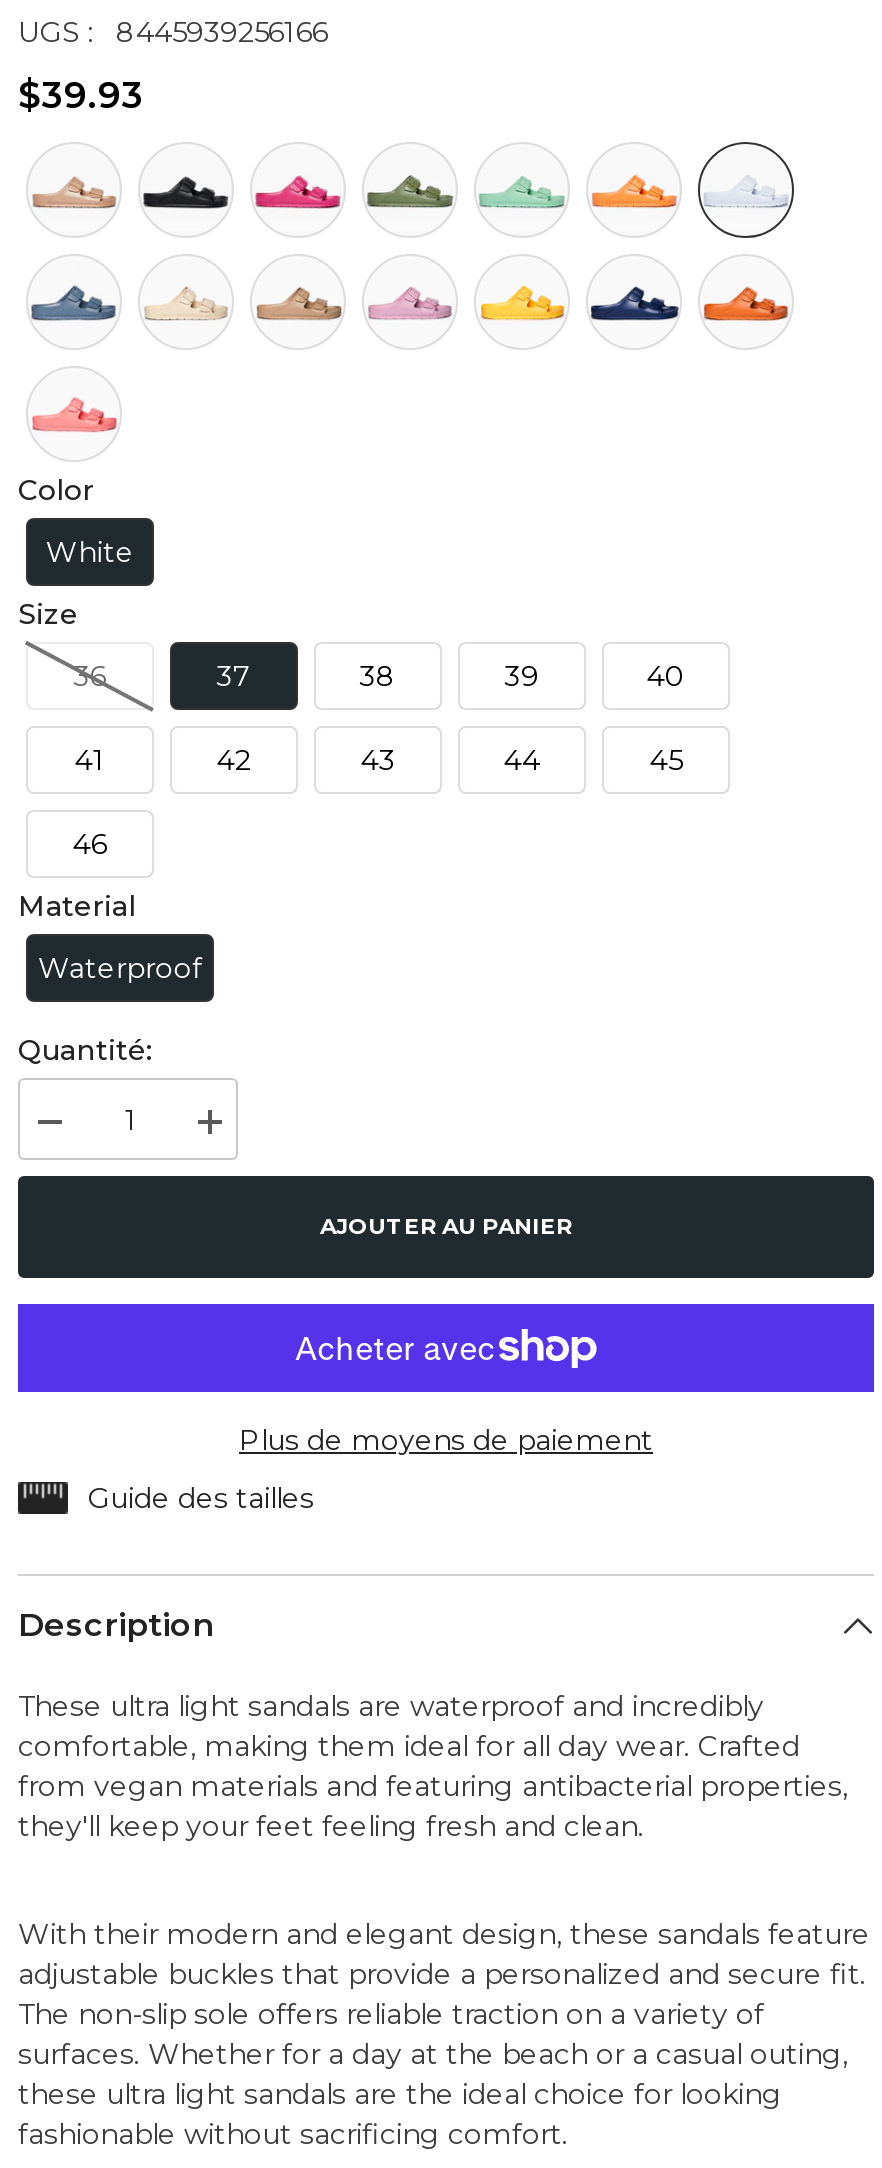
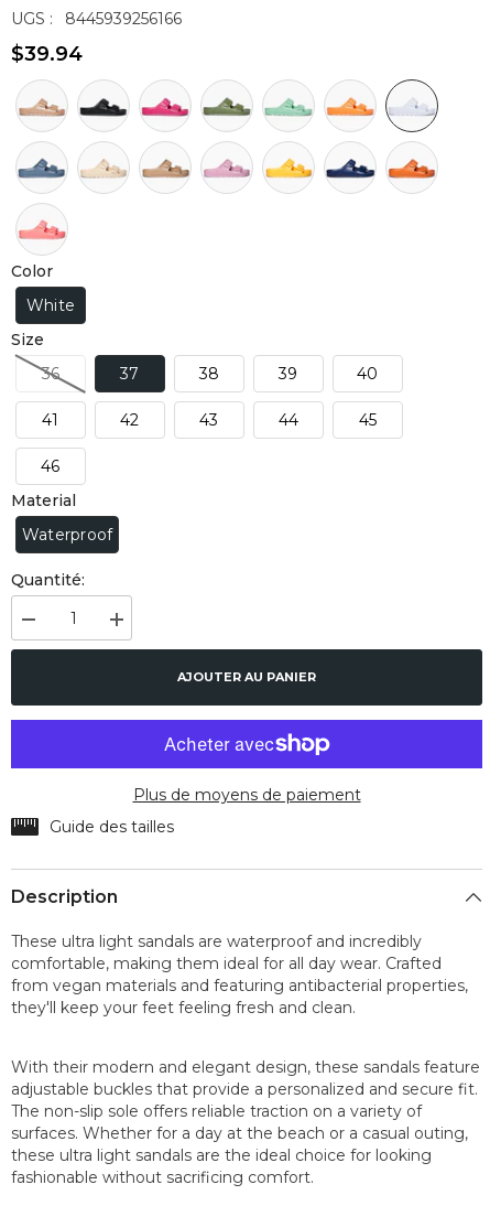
[18,73,144,117] $39.93 -> [11,42,83,66] $39.94

